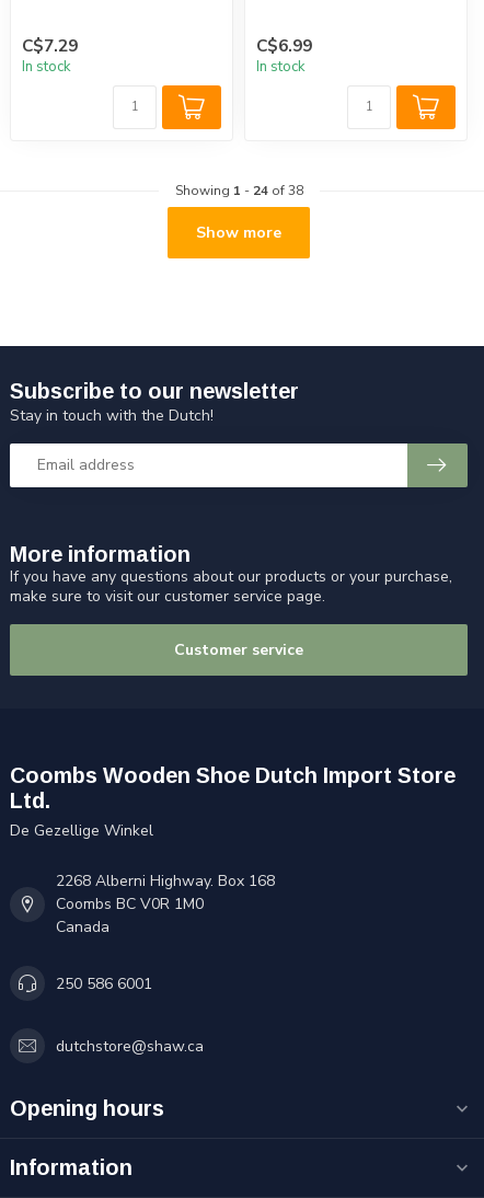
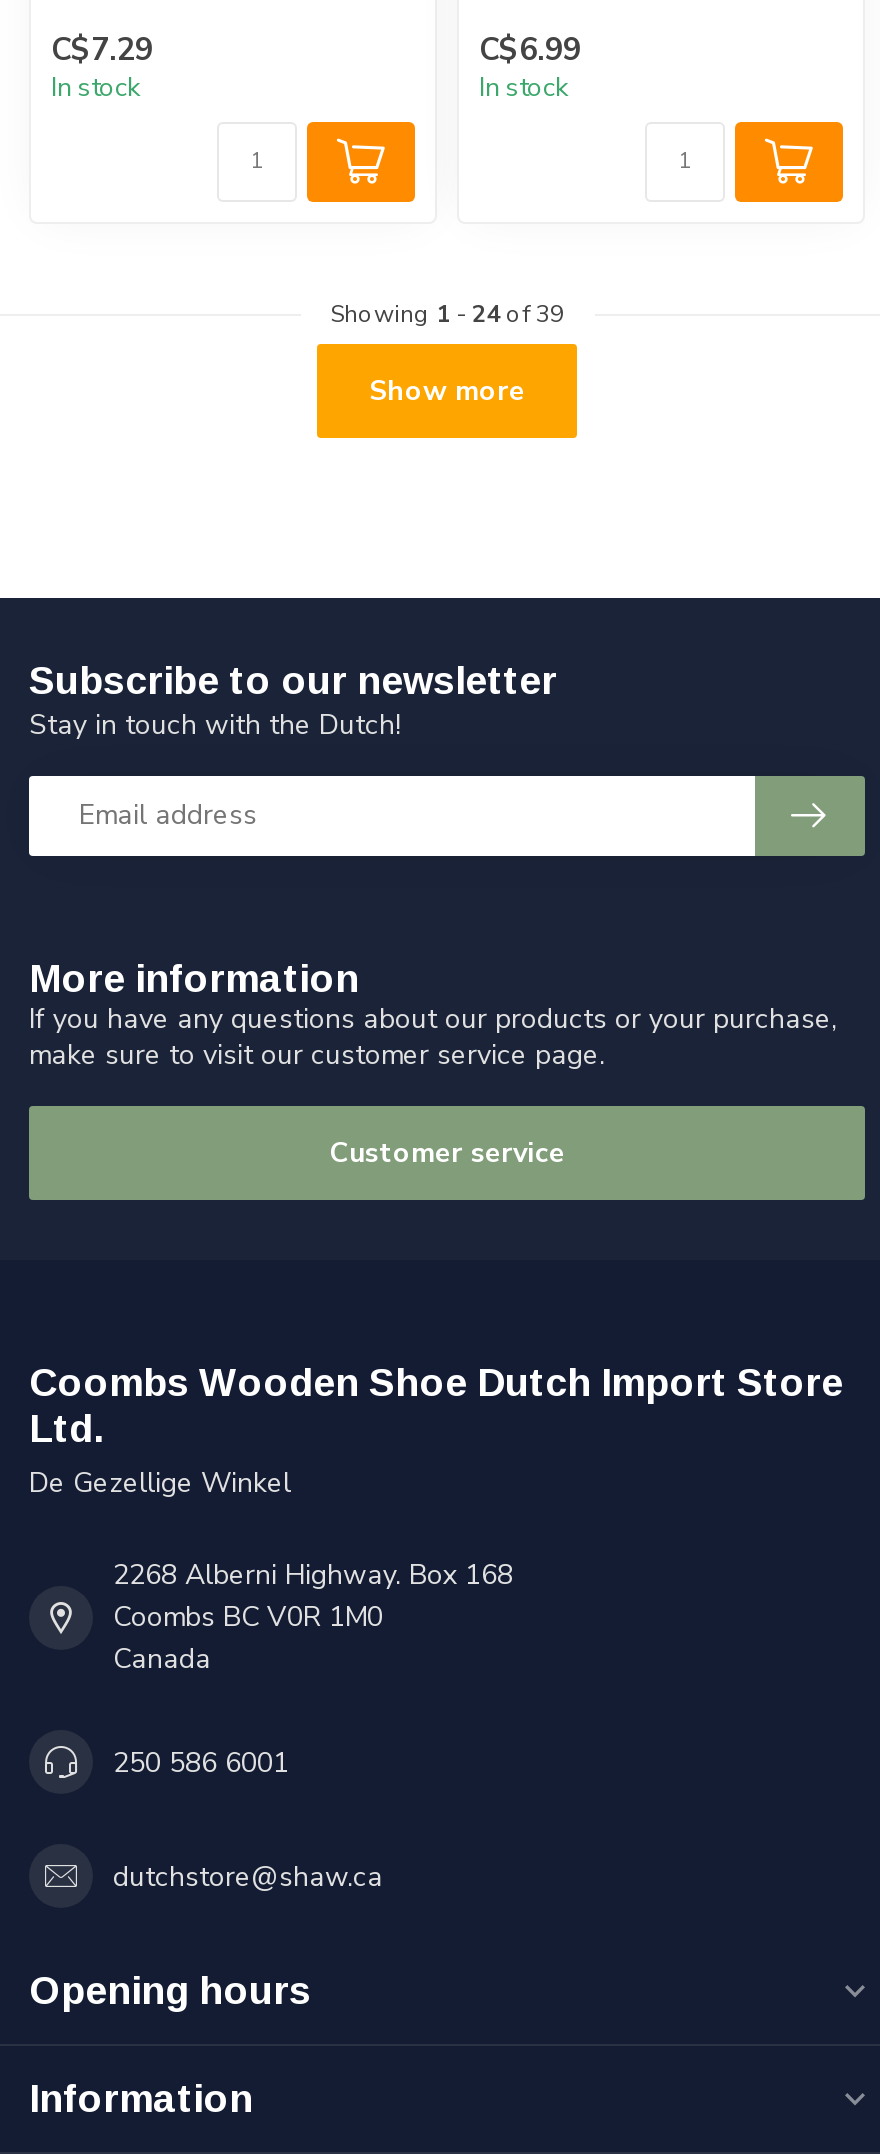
[175,181,303,199] Showing 1 - 24 of 38 -> [330,297,564,329] Showing 1 - 24 of 39

